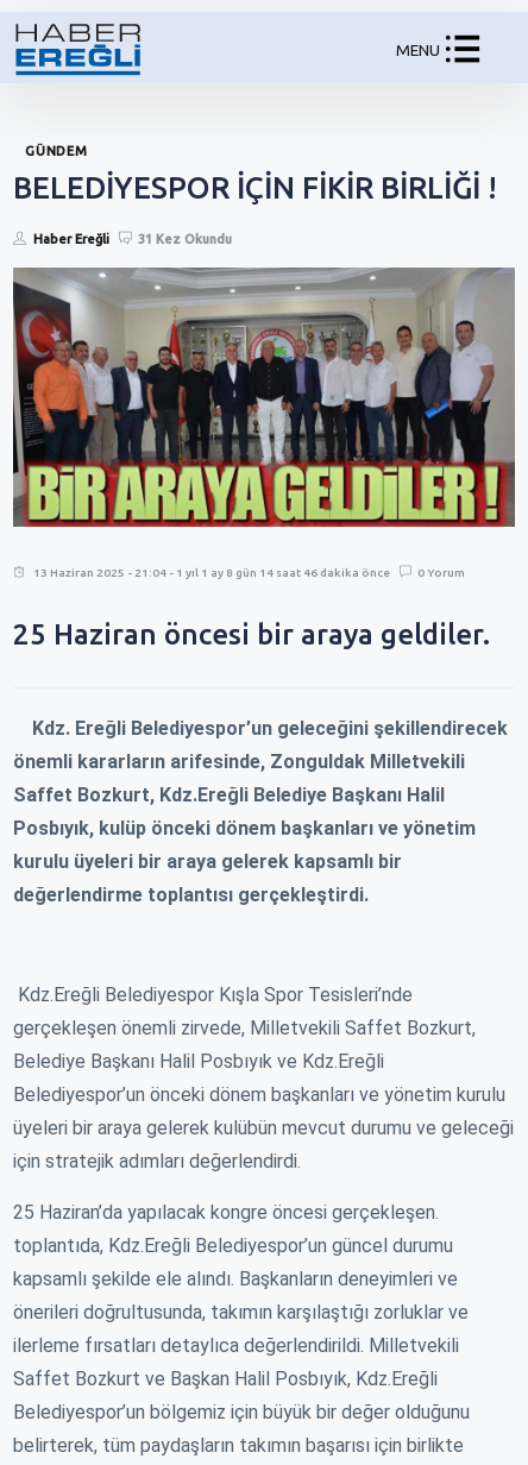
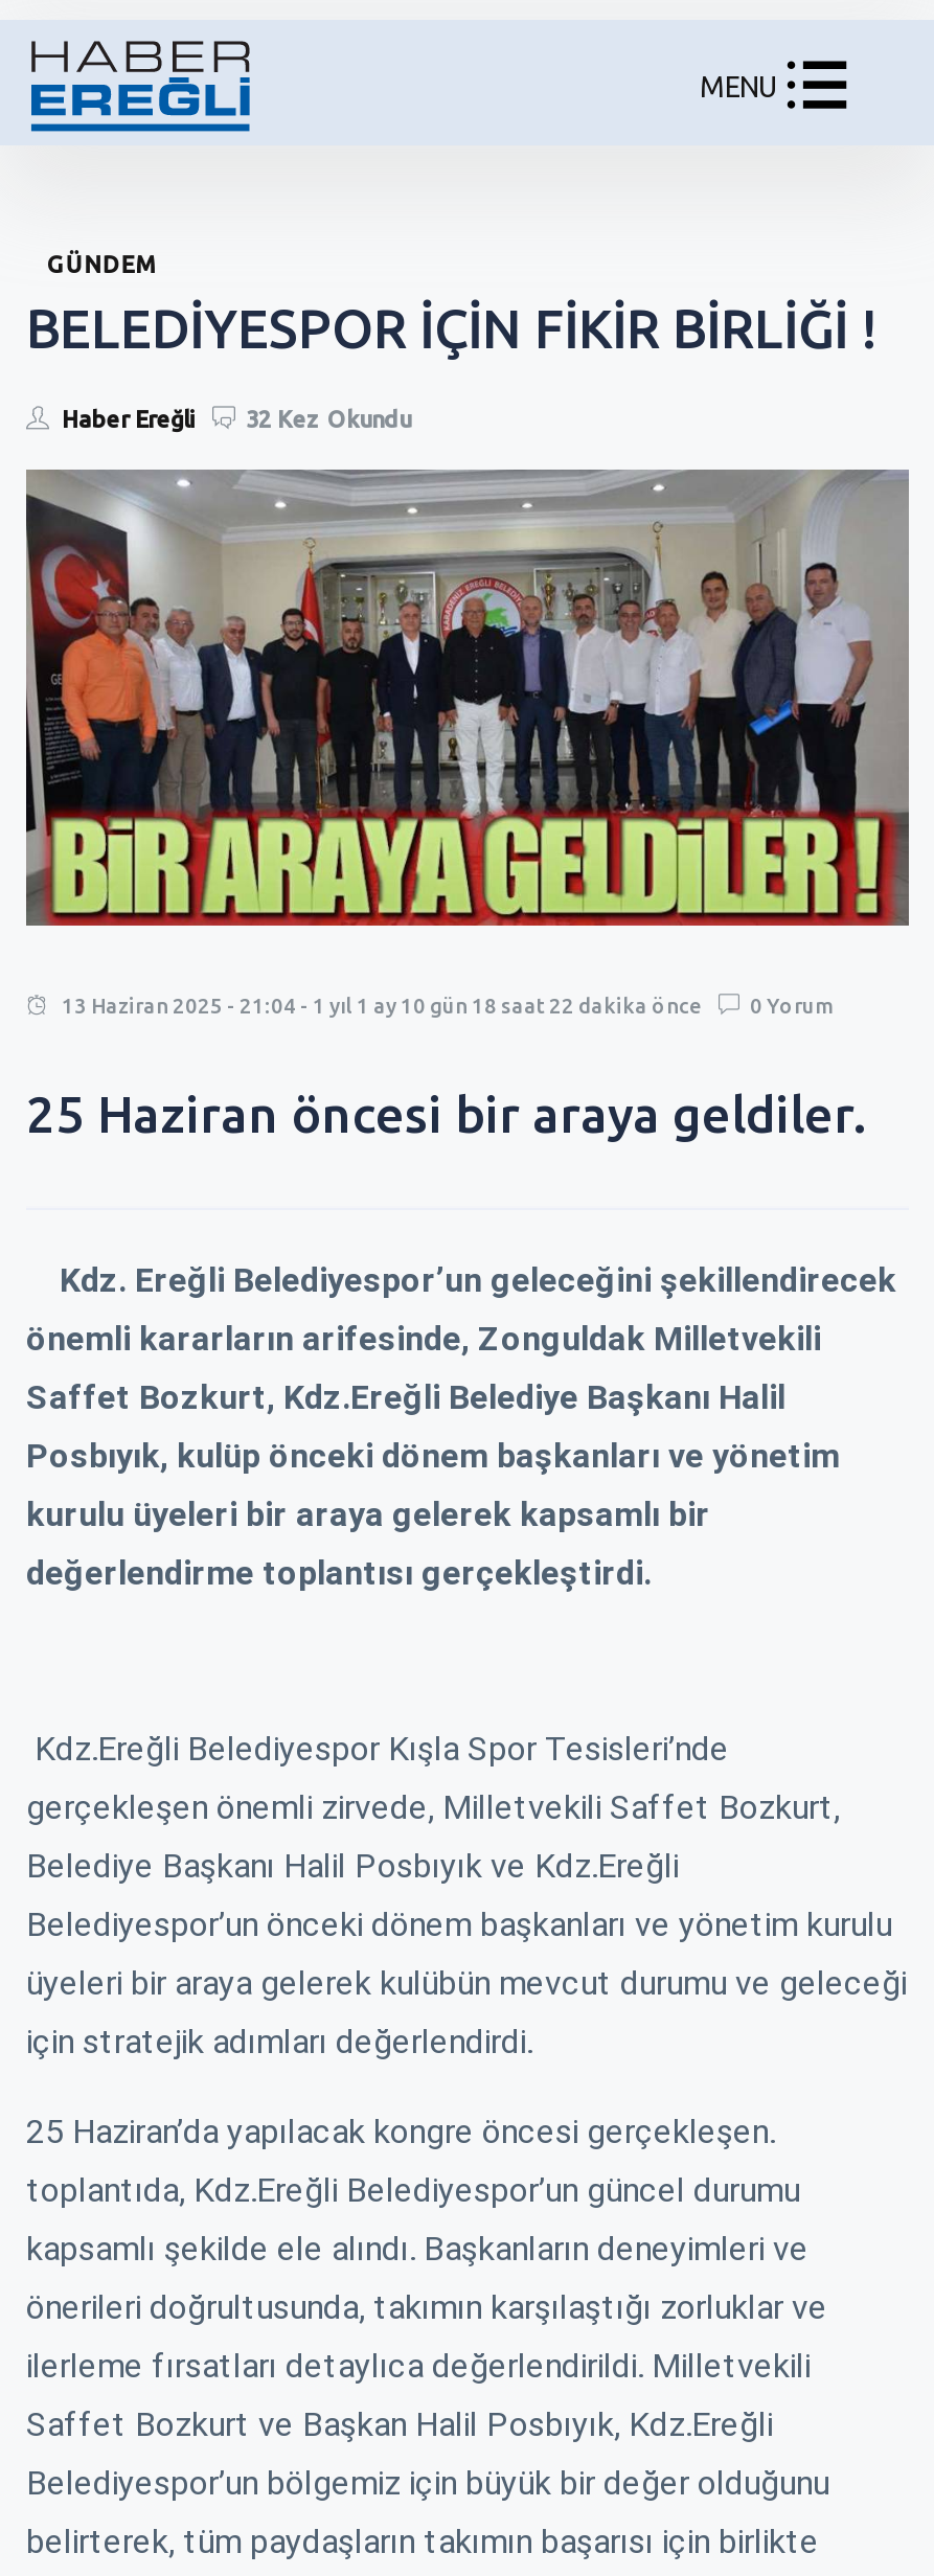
[33,232,232,246] Haber Ereğli 31 Kez Okundu -> [62,407,411,432] Haber Ereğli 32 Kez Okundu
[33,566,390,579] 13 Haziran 2025 - 21:04 - 1 yıl 1 ay 8 gün 14 saat 46 dakika önce -> [62,994,702,1017] 13 Haziran 2025 - 21:04 - 1 yıl 1 ay 10 gün 18 saat 22 dakika önce

